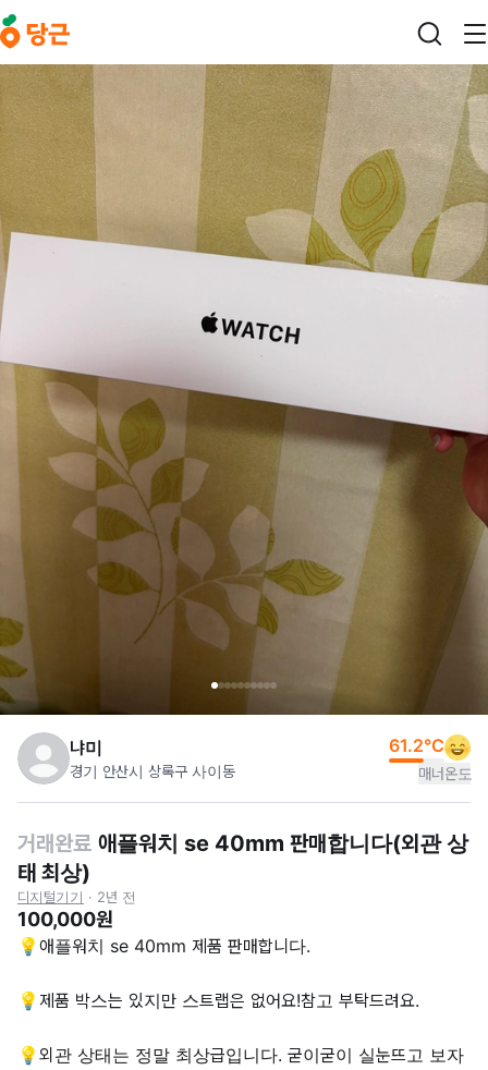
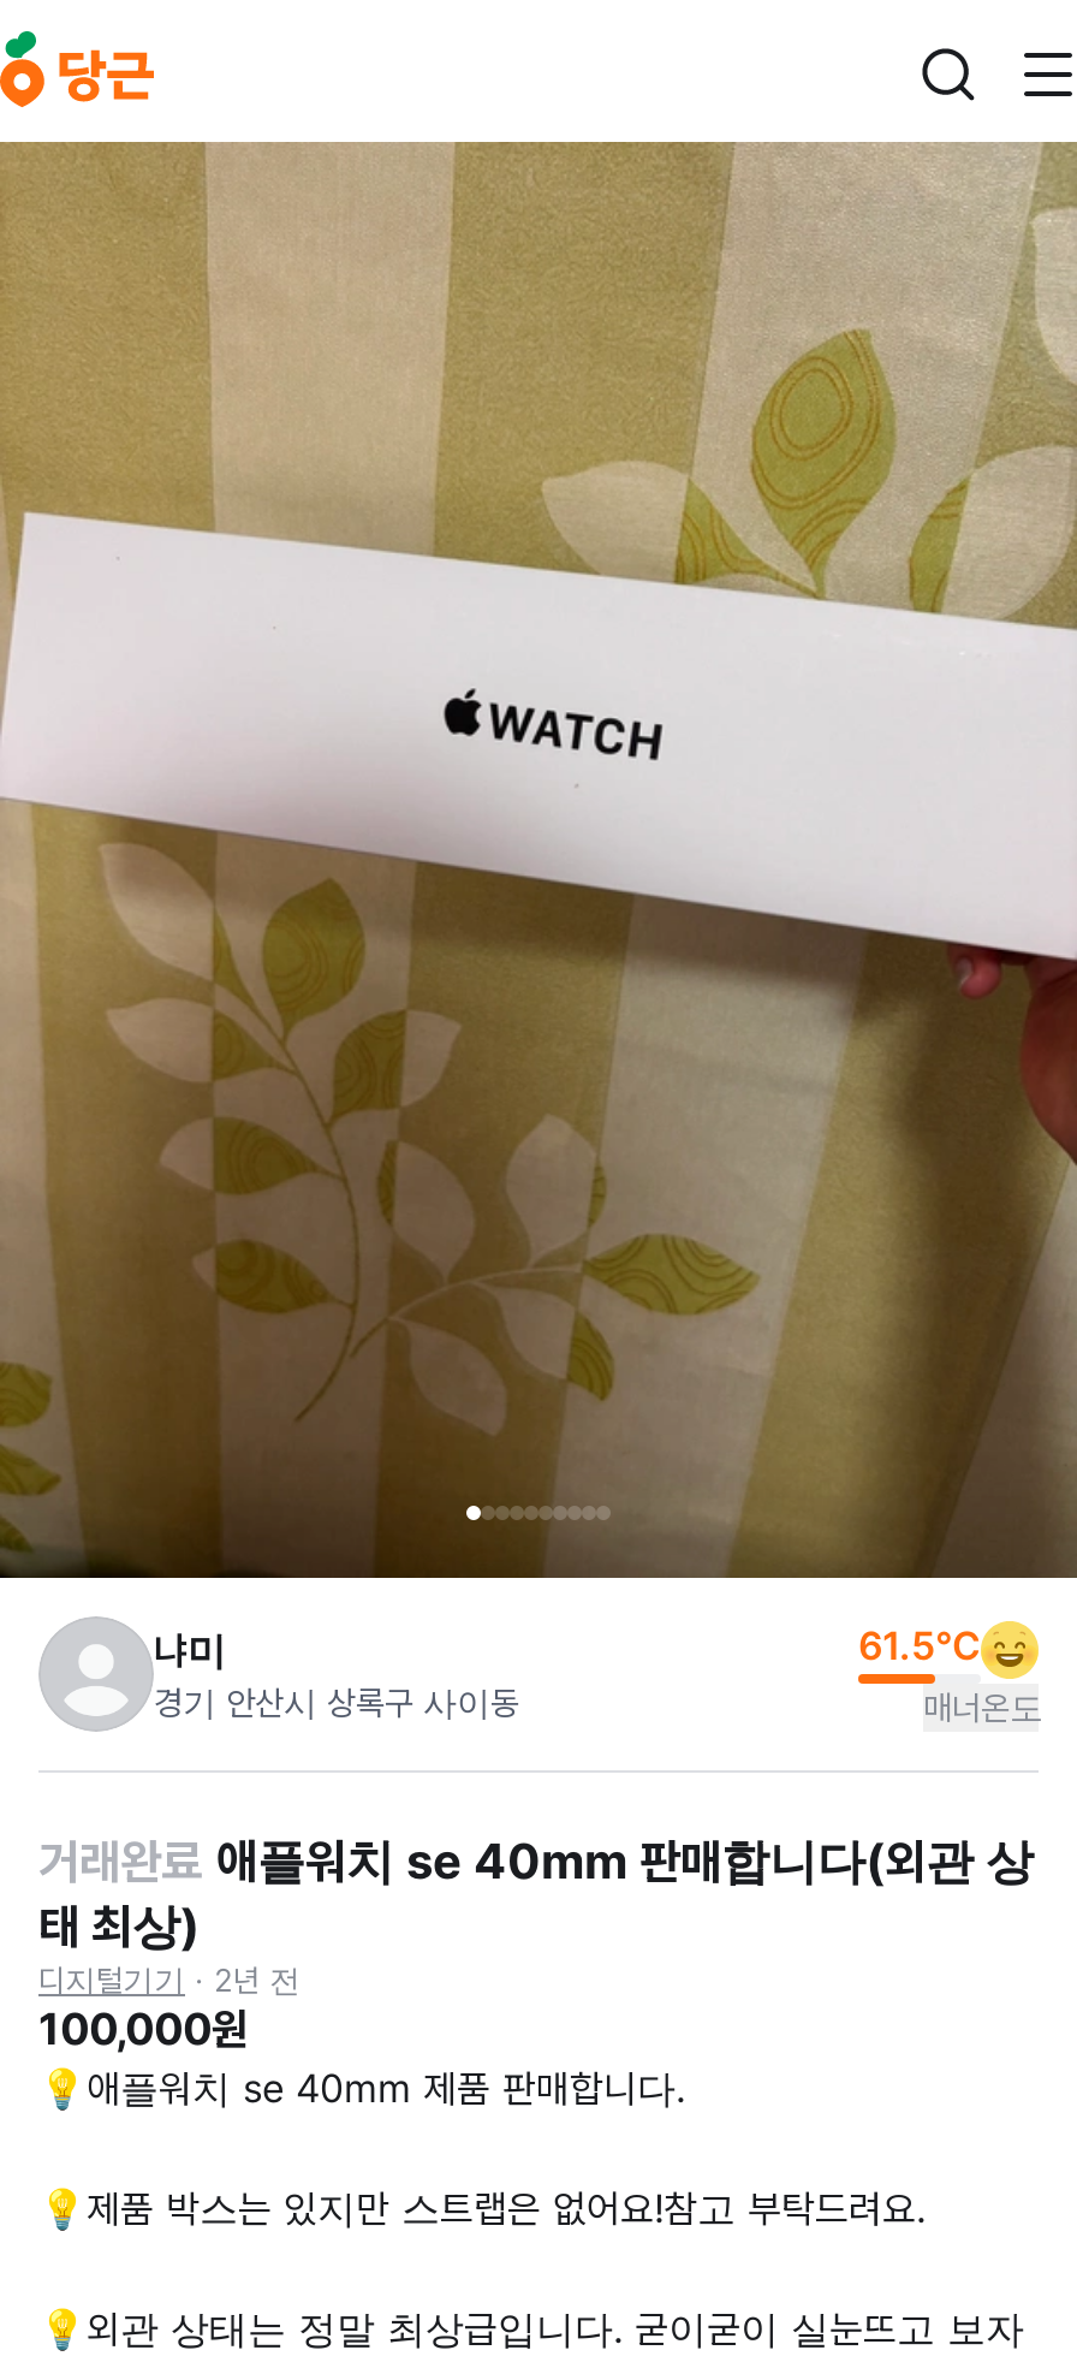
[389,735,444,757] 61.2°C -> [858,1622,981,1670] 61.5°C

